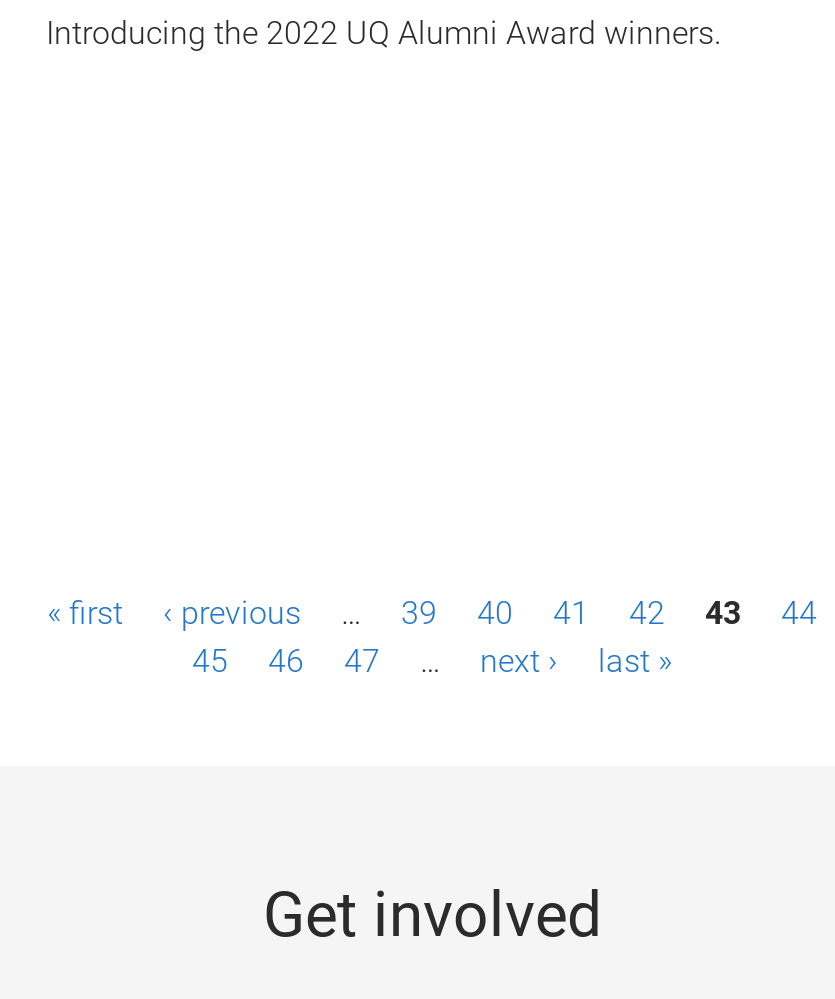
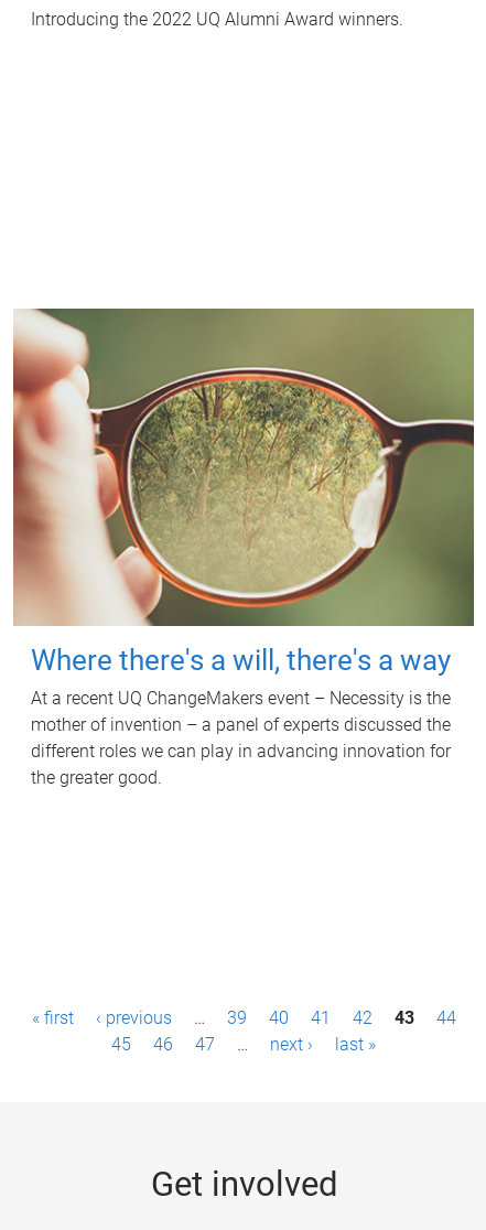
none -> [12,307,475,788] [image] | Where there's a will, there's a way | At a recent UQ ChangeMakers event – Necessity is the | mother of invention – a panel of experts discussed the | different roles we can play in advancing innovation for | the greater good.

